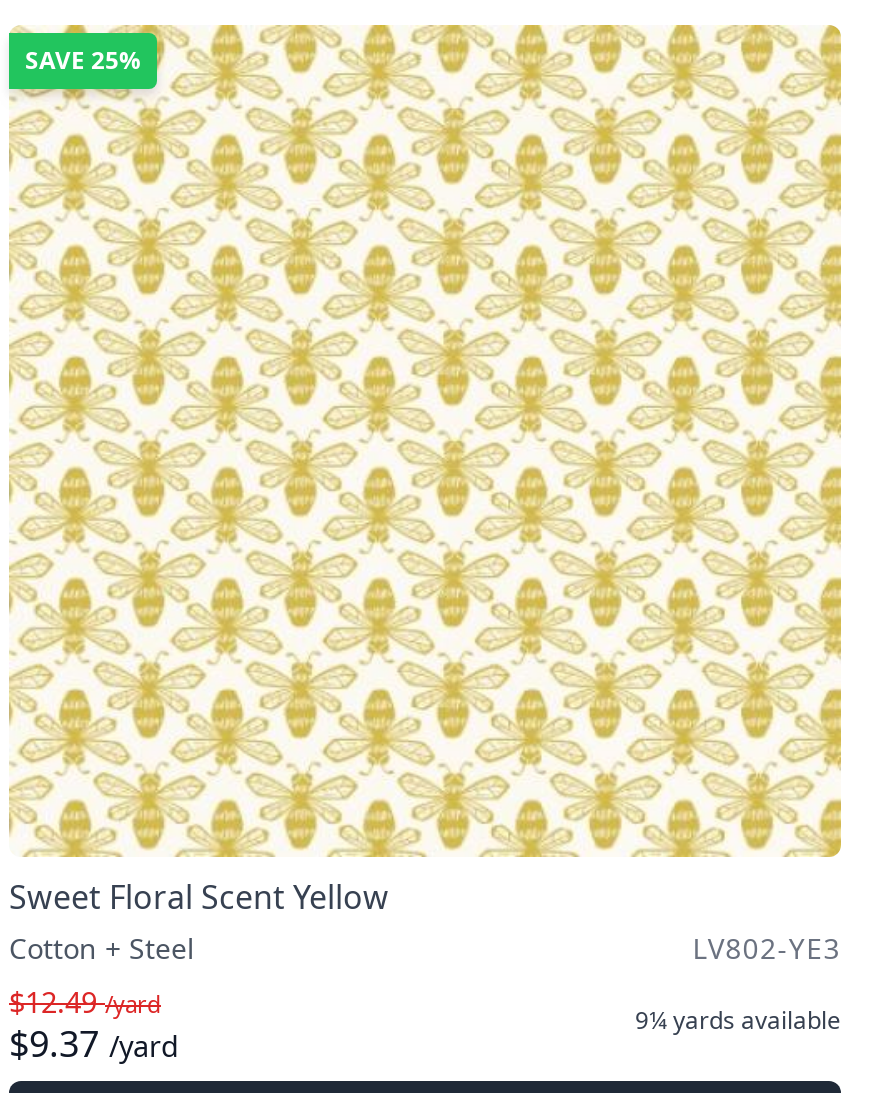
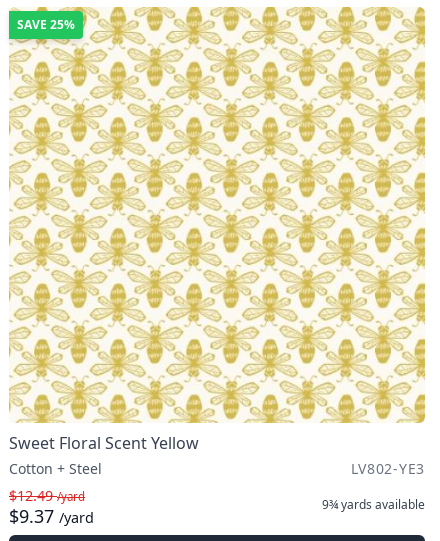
[635,1003,841,1037] 9¼ yards available -> [322,496,425,513] 9¾ yards available

